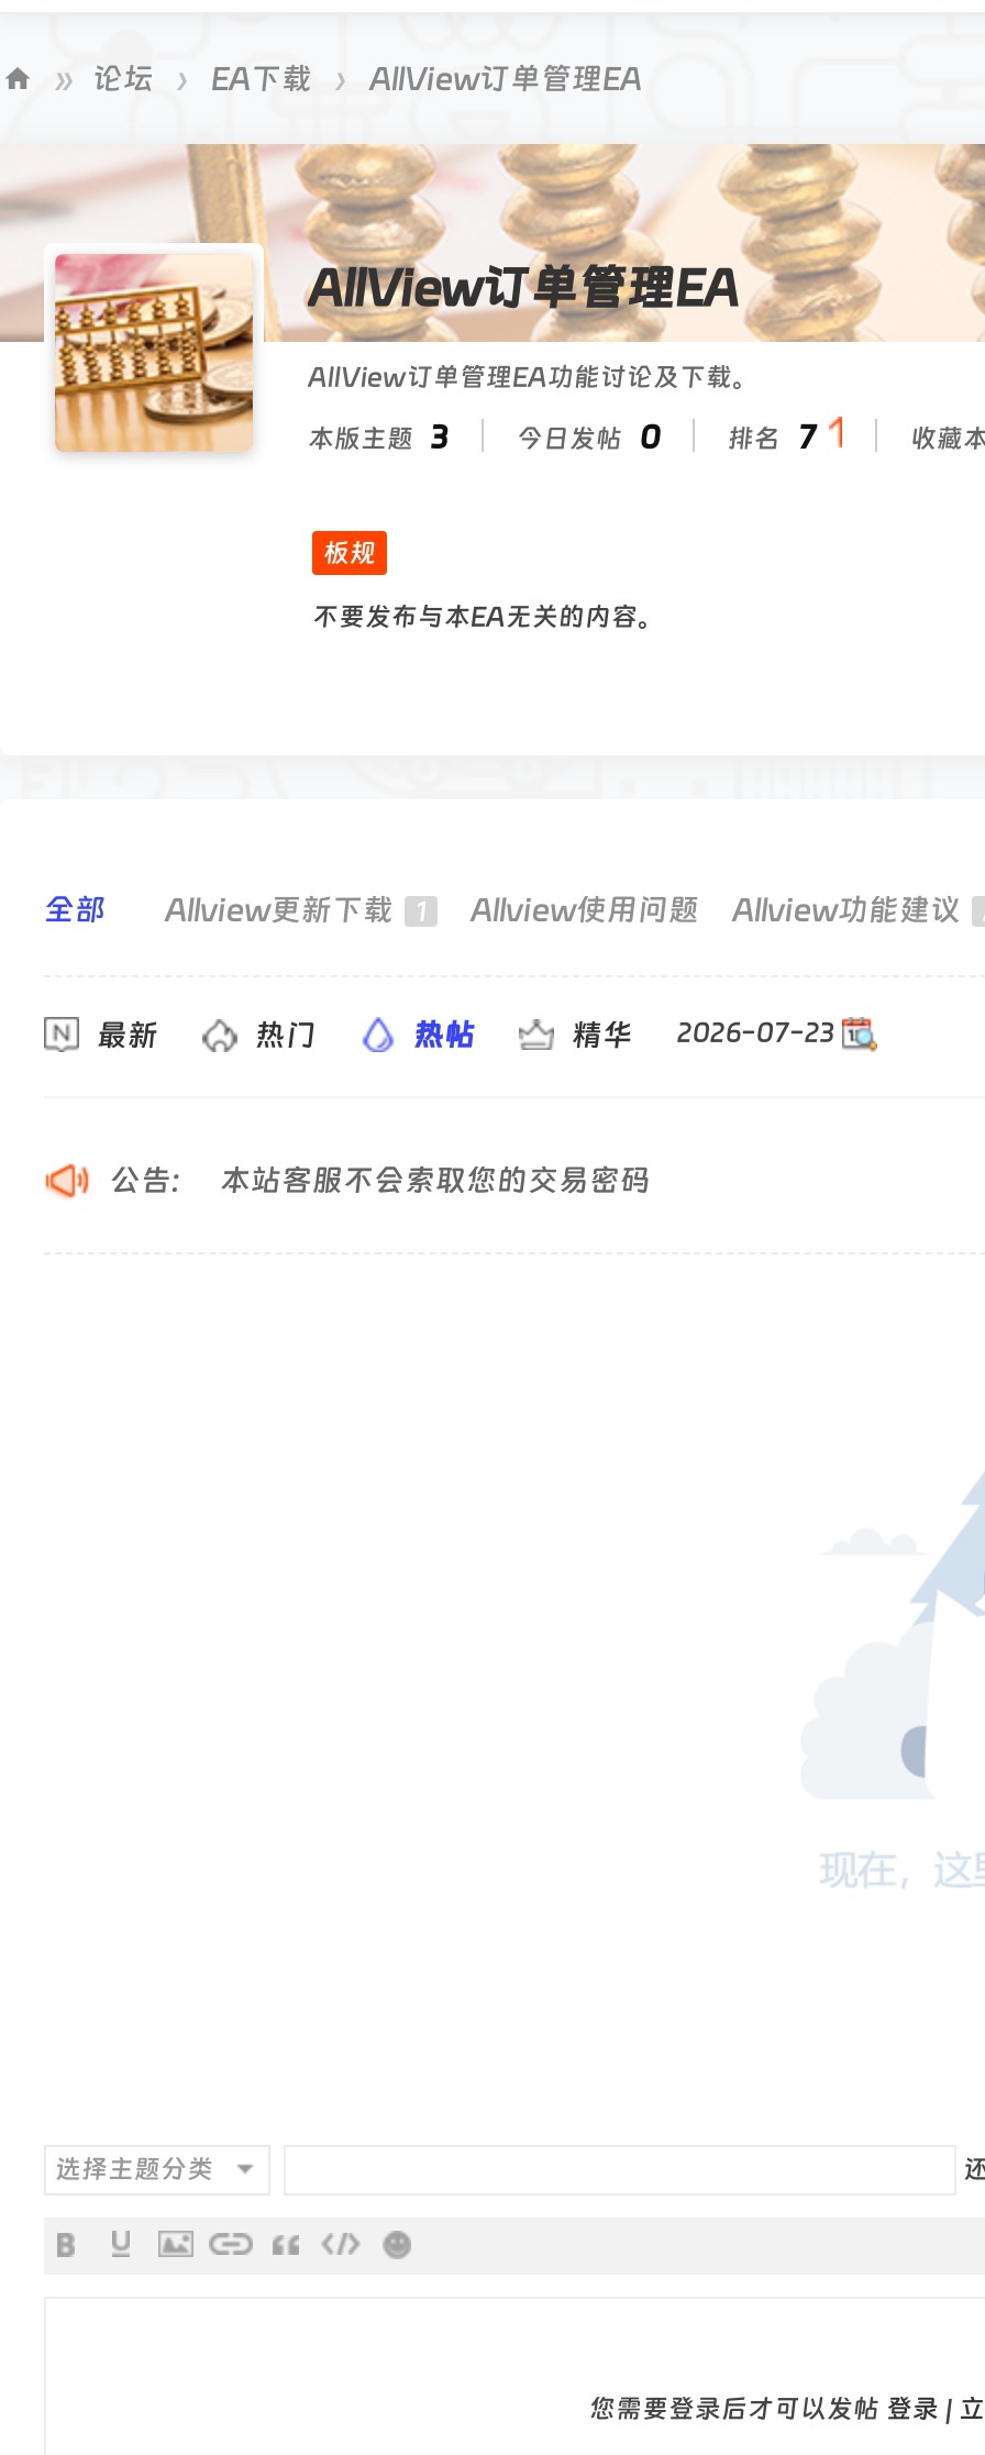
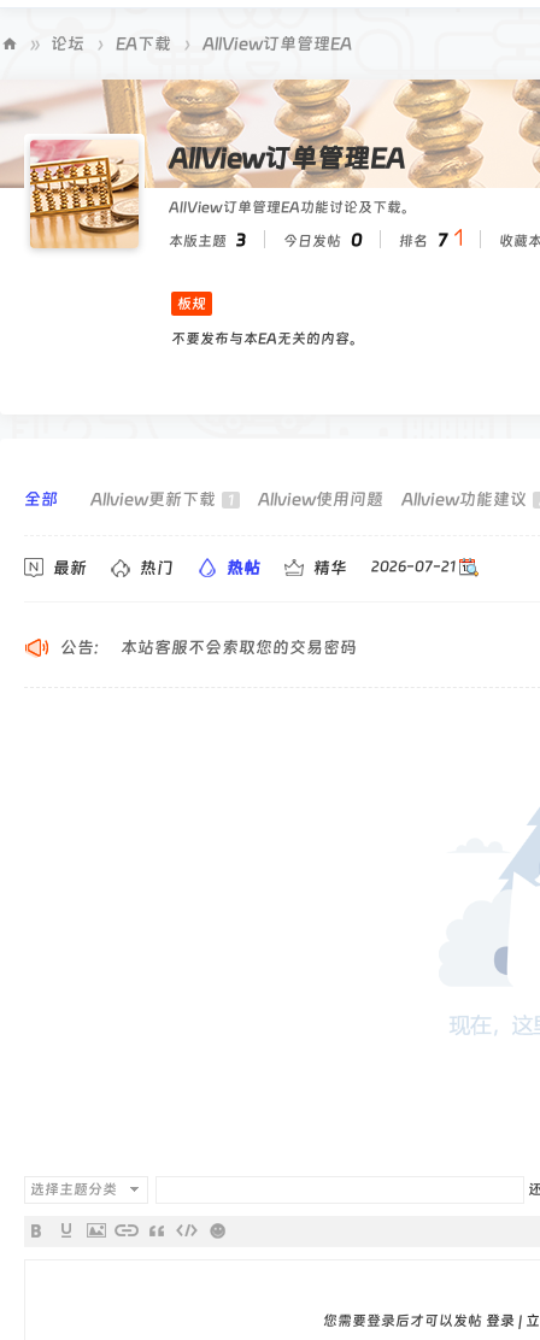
[572,1017,835,1052] 精华 2026-07-23 -> [313,558,456,577] 精华 2026-07-21

